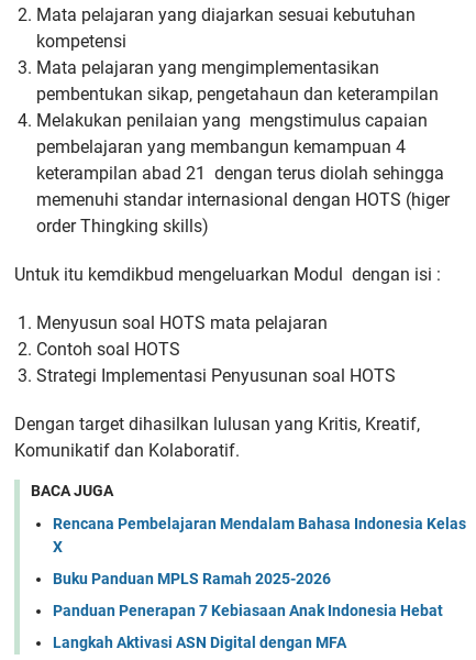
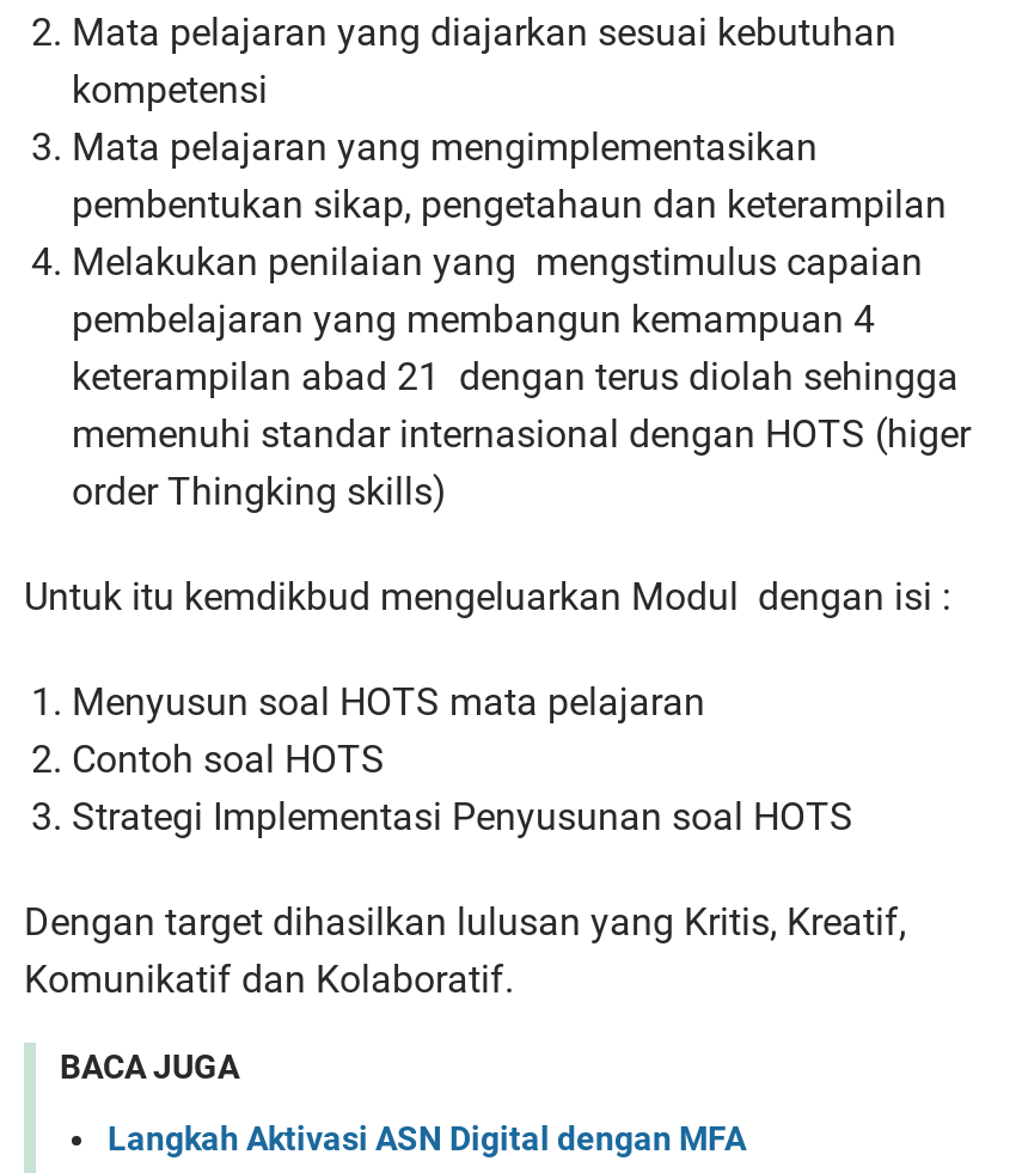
[53,515,466,620] Rencana Pembelajaran Mendalam Bahasa Indonesia Kelas | X | Buku Panduan MPLS Ramah 2025-2026 | Panduan Penerapan 7 Kebiasaan Anak Indonesia Hebat -> none

